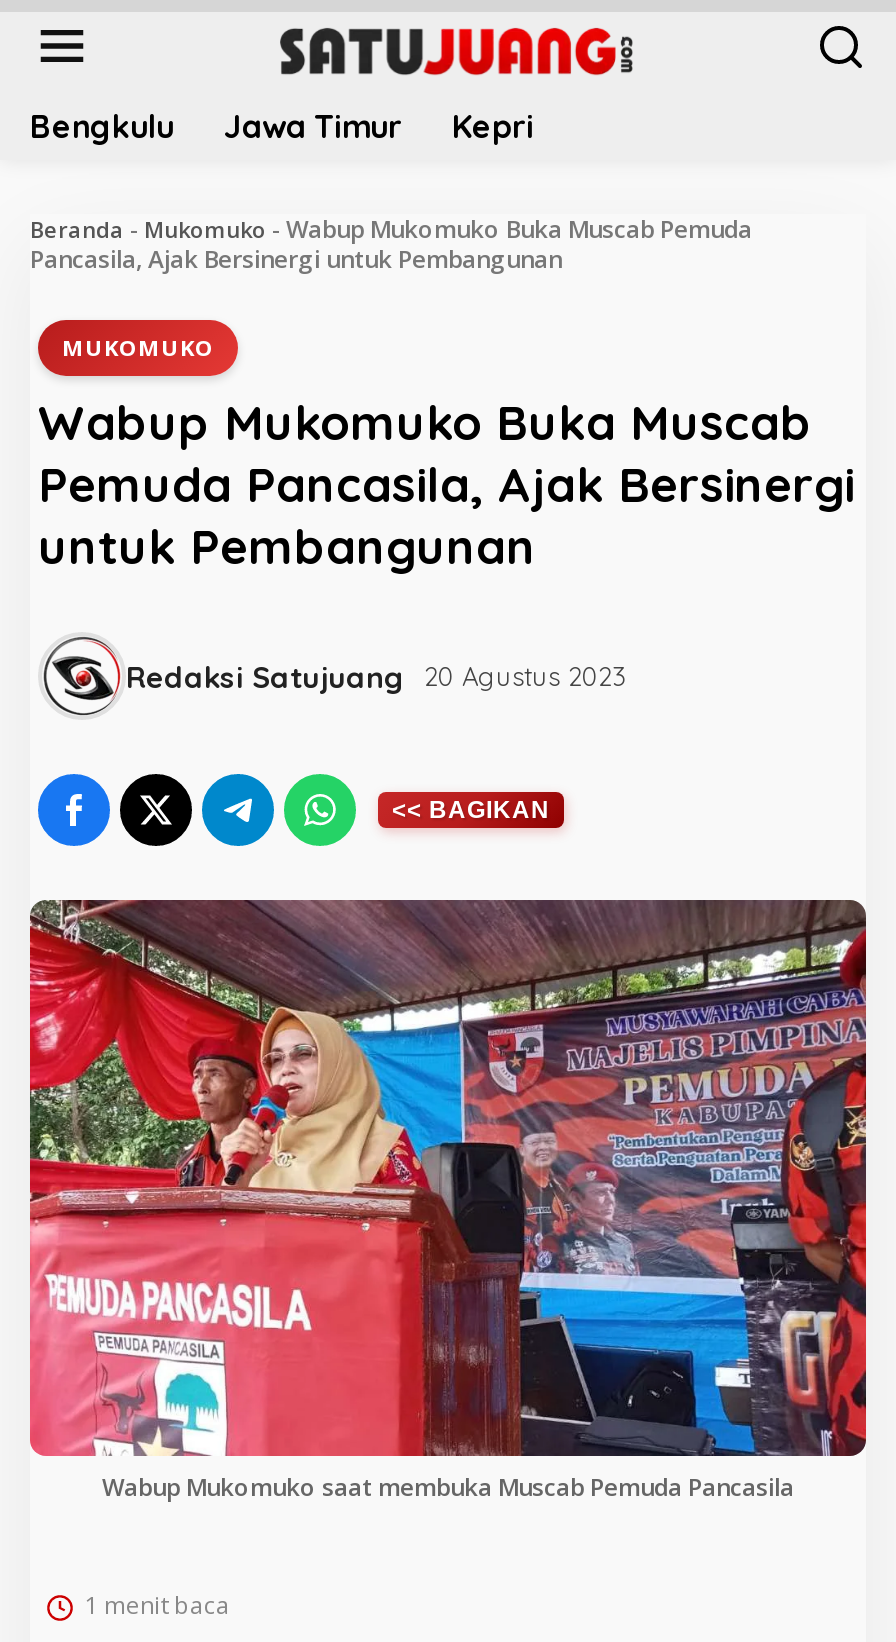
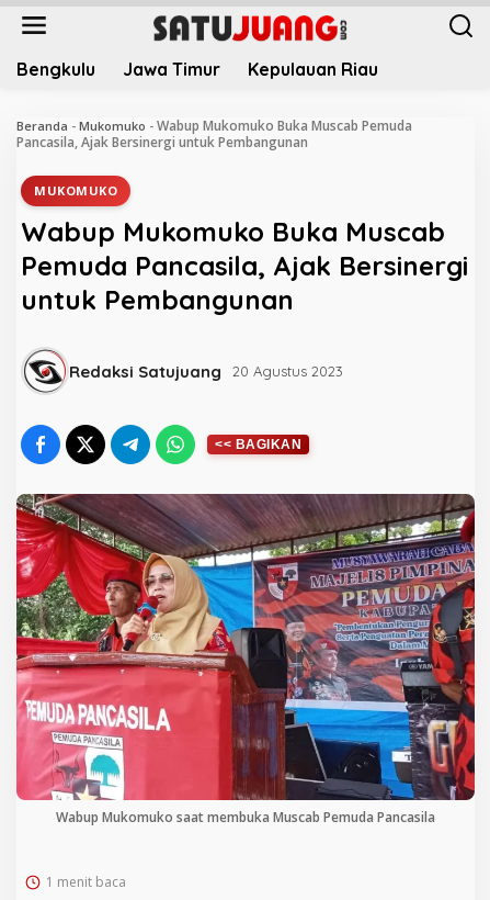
[452,106,534,146] Kepri -> [248,58,378,80] Kepulauan Riau

